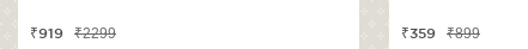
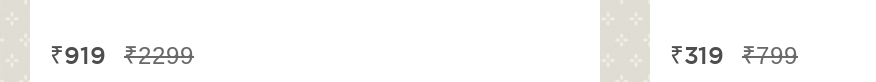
[401,24,480,42] ₹359 ₹899 -> [670,40,798,70] ₹319 ₹799

